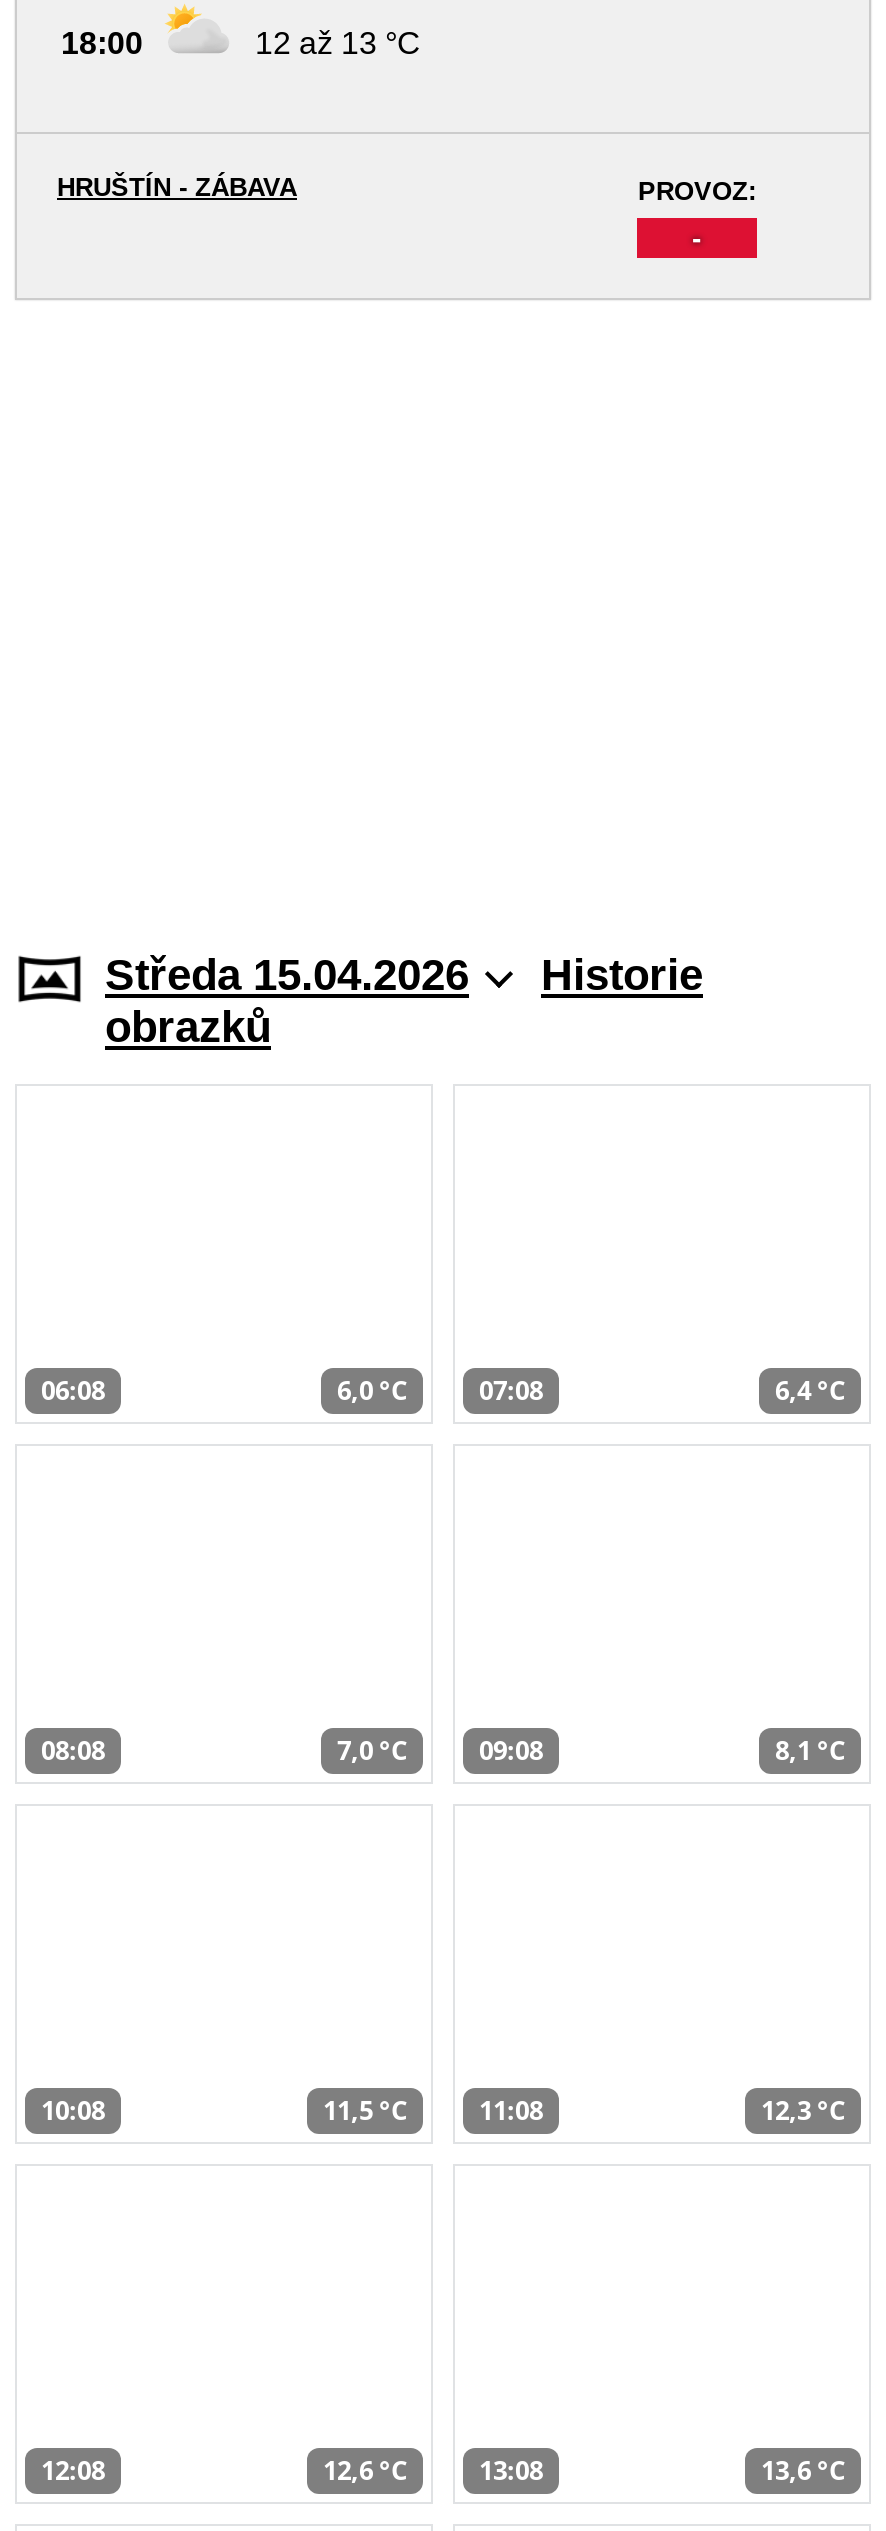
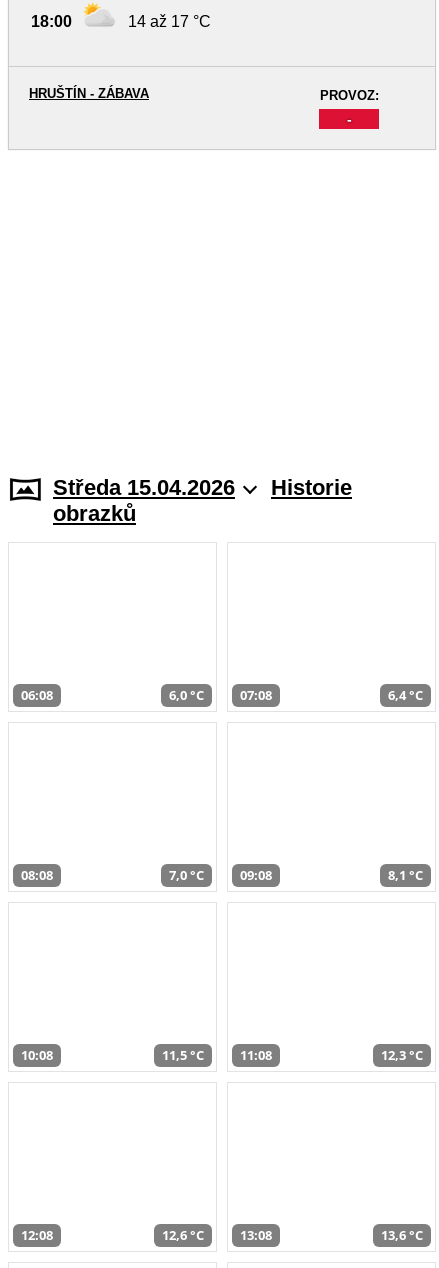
[255,26,421,60] 12 až 13 °C -> [128,13,211,30] 14 až 17 °C

